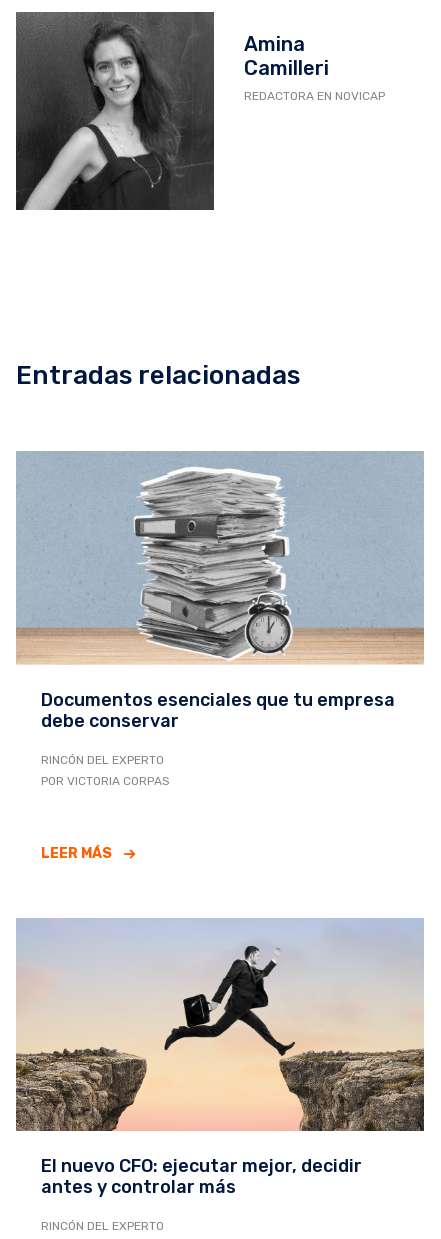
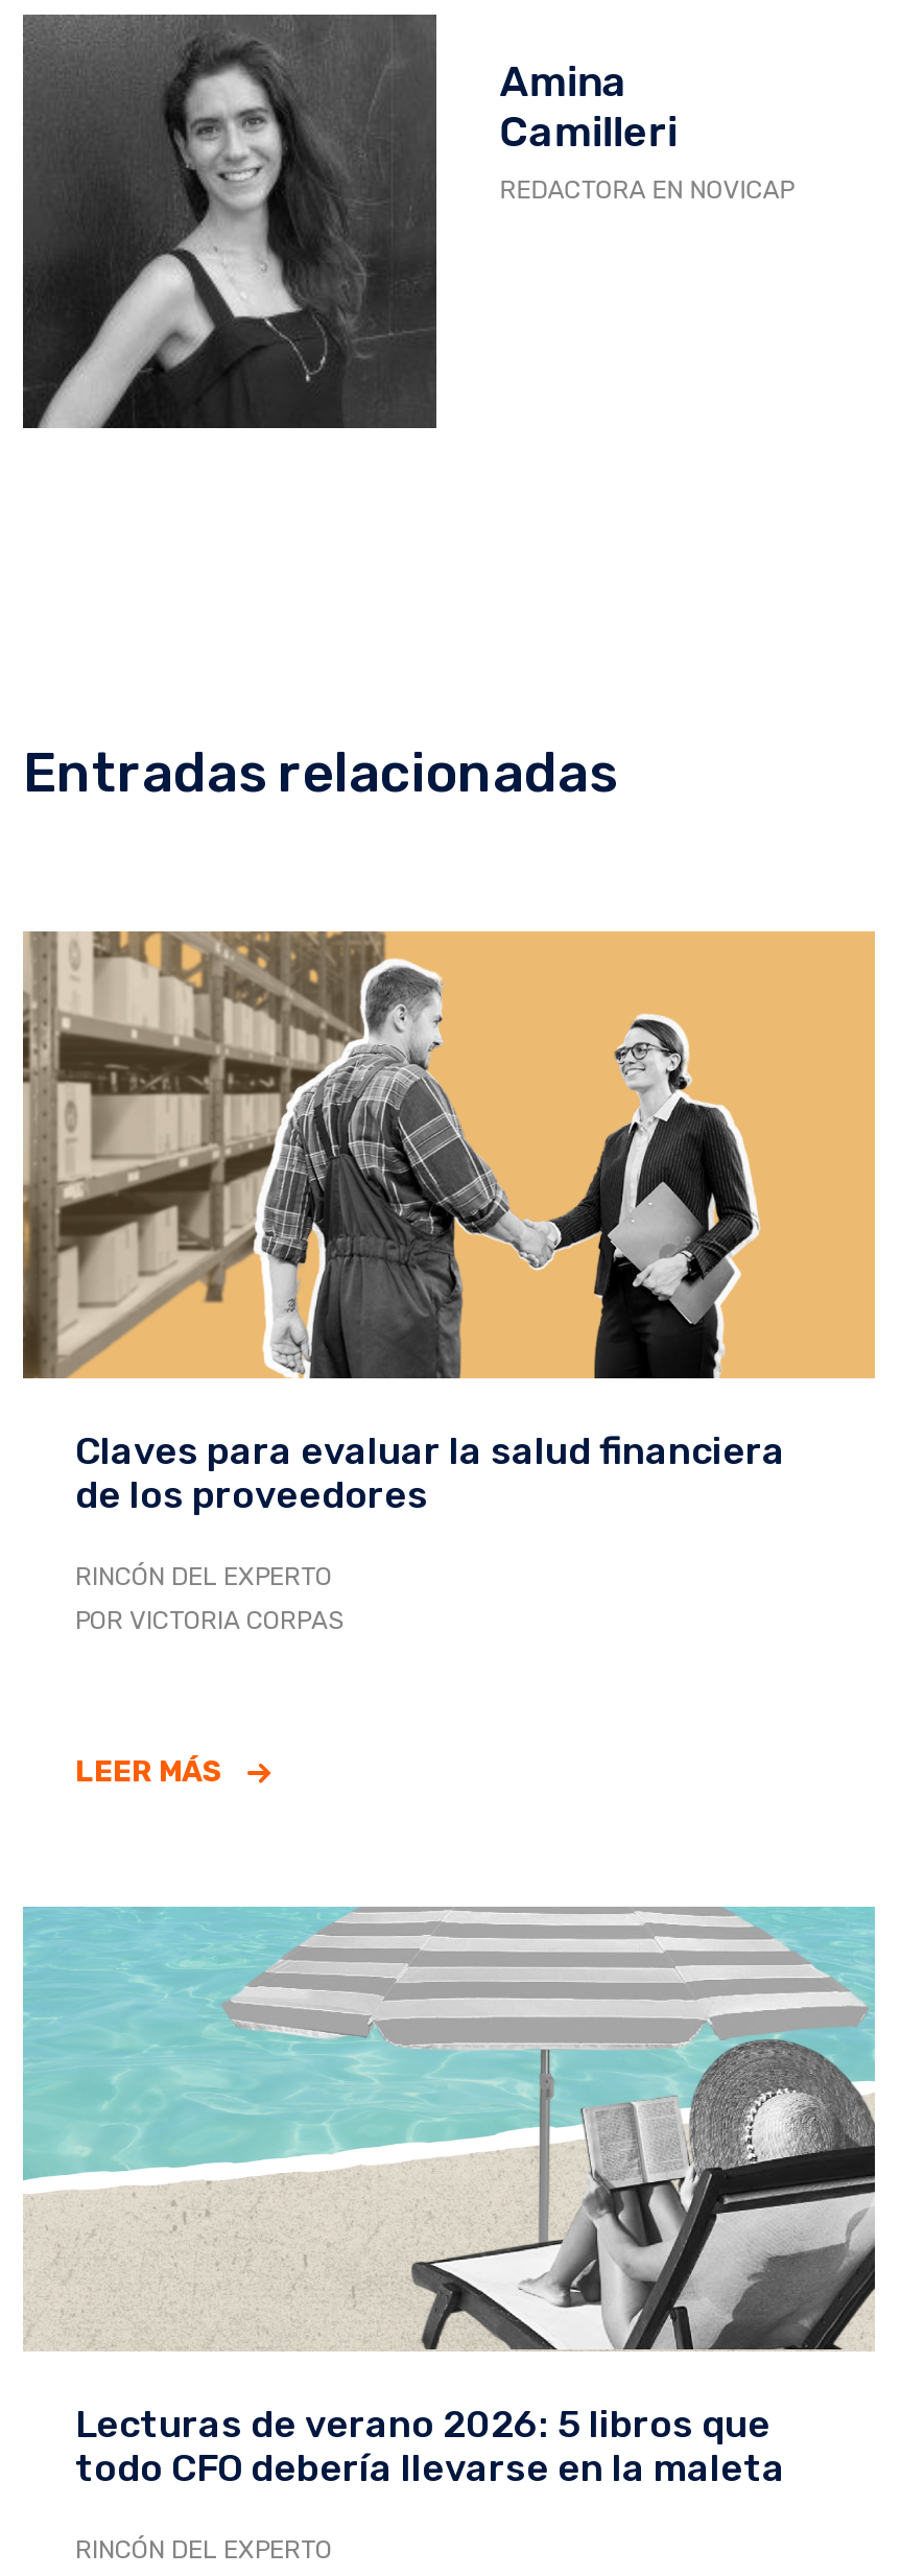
[16,451,424,732] [image] | Documentos esenciales que tu empresa | debe conservar -> [21,929,875,1518] [image] | Claves para evaluar la salud financiera | de los proveedores
[15,918,425,1198] [image] | El nuevo CFO: ejecutar mejor, decidir | antes y controlar más -> [21,1907,877,2492] [image] | Lecturas de verano 2026: 5 libros que | todo CFO debería llevarse en la maleta

